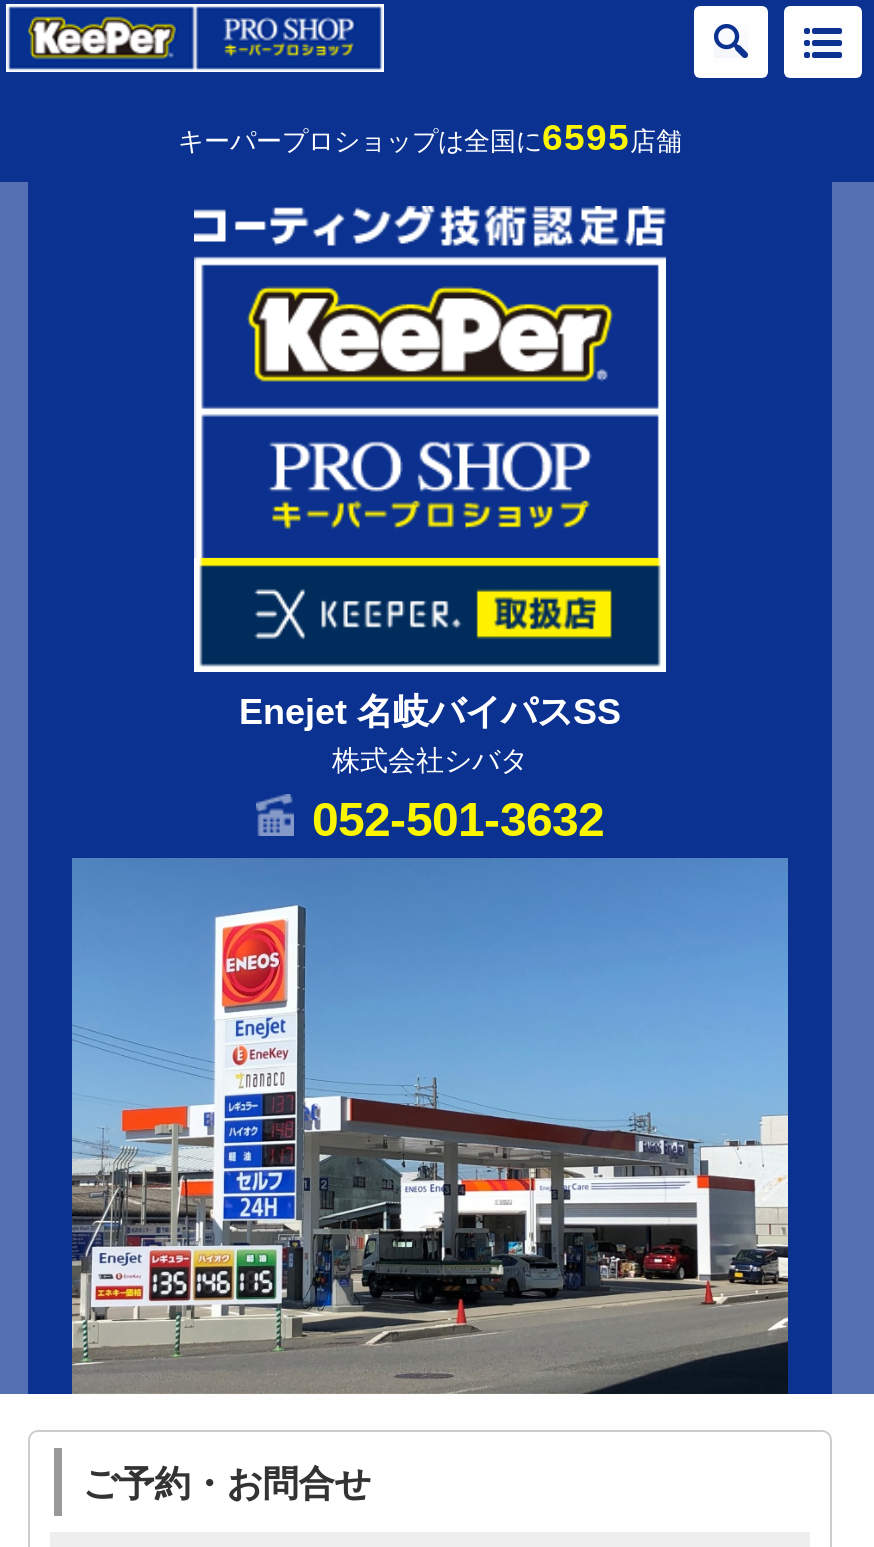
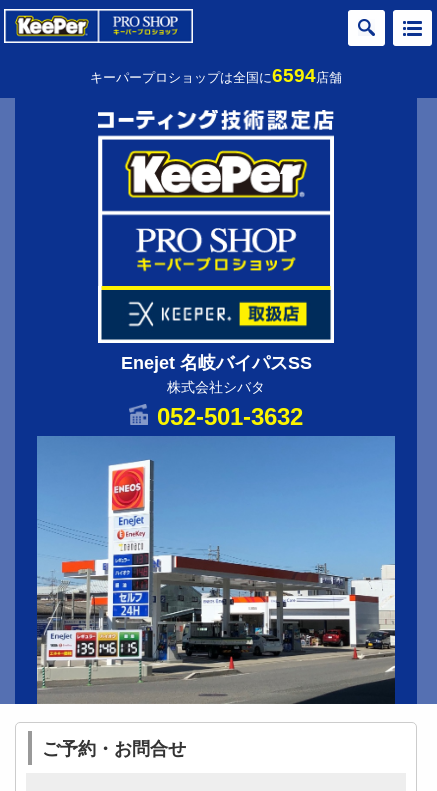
[178,116,682,158] キーパープロショップは全国に6595店舗 -> [90,65,342,86] キーパープロショップは全国に6594店舗

